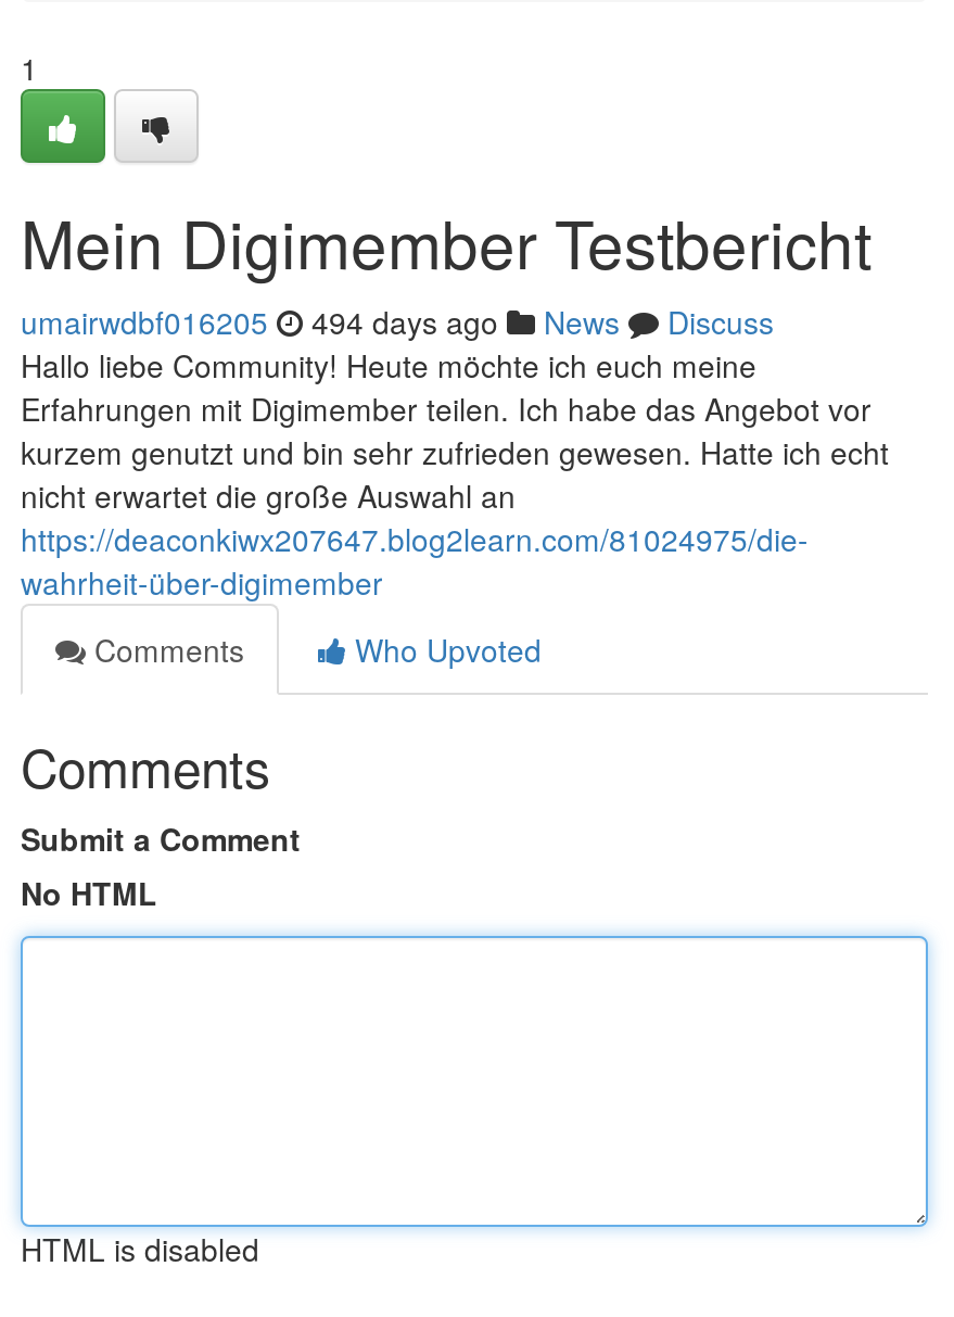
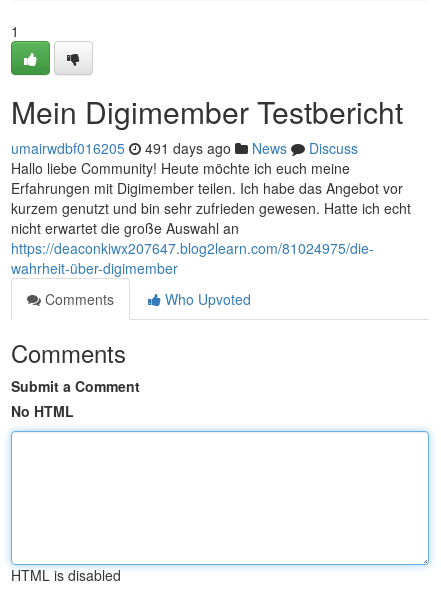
[21,300,774,343] umairwdbf016205 494 days ago News Discuss -> [11,138,358,158] umairwdbf016205 491 days ago News Discuss

